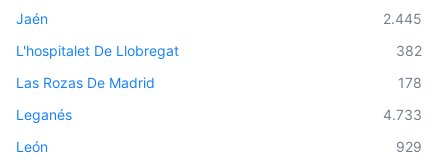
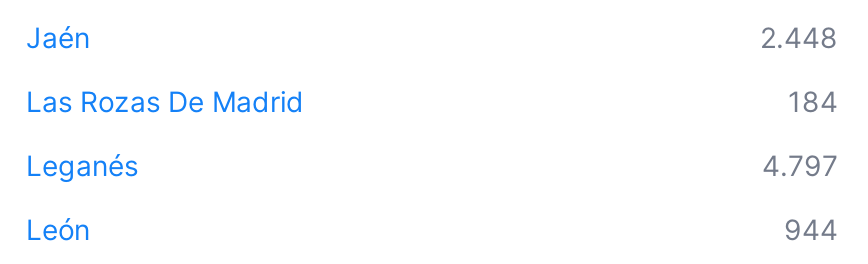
[16,10,422,59] 2.445 | L'hospitalet De Llobregat | 382 -> [760,19,838,53] 2.448
[398,74,422,91] 178 -> [788,83,838,117] 184
[383,106,422,123] 4.733 -> [762,147,838,181] 4.797
[396,138,422,155] 929 -> [784,211,838,245] 944

